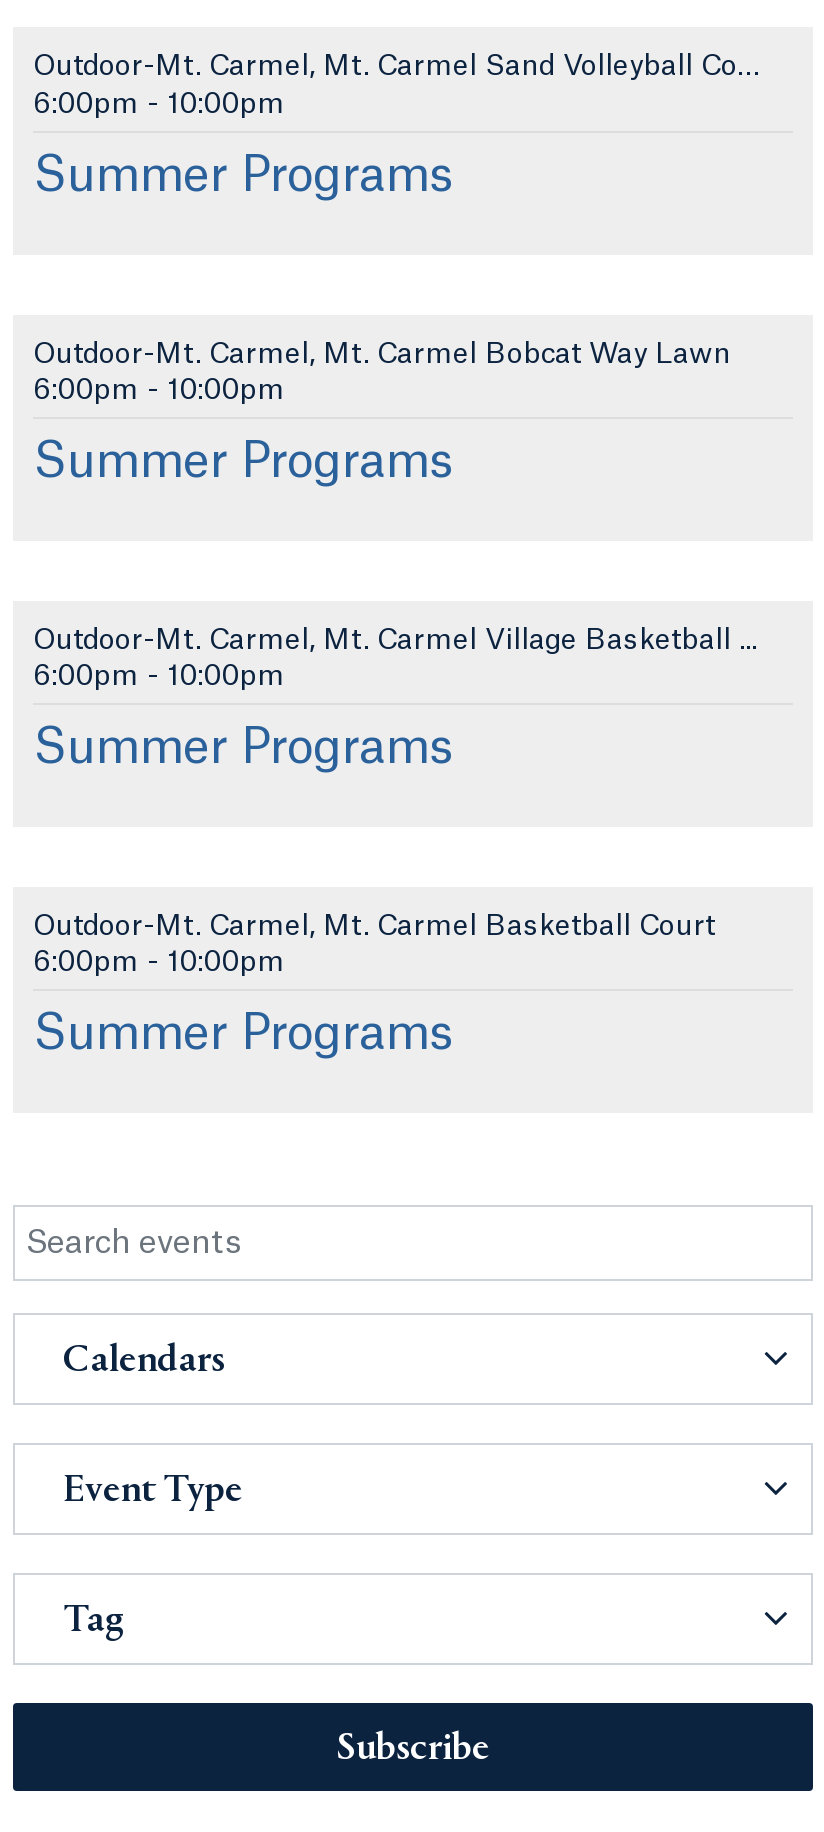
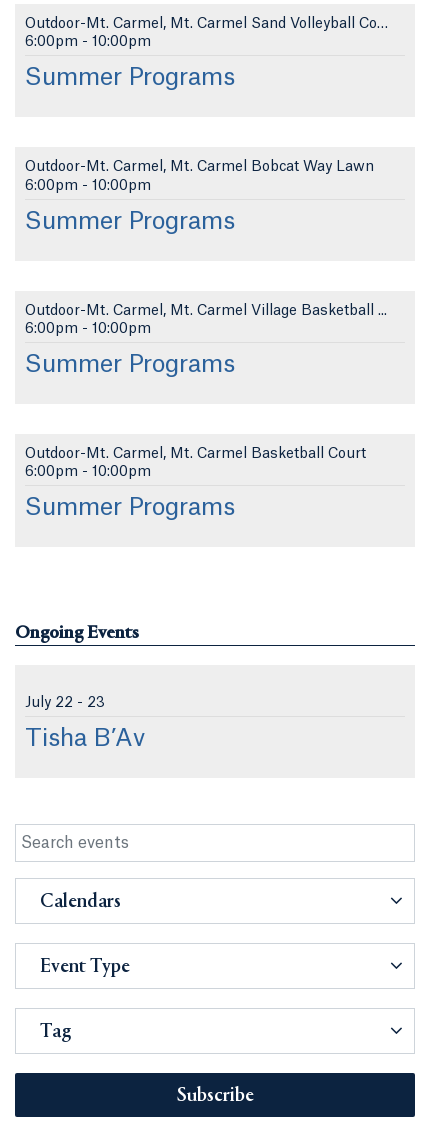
none -> [15,624,139,643] Ongoing Events
none -> [25,696,145,751] Jul y 22 - 23 | Tisha B’Av

